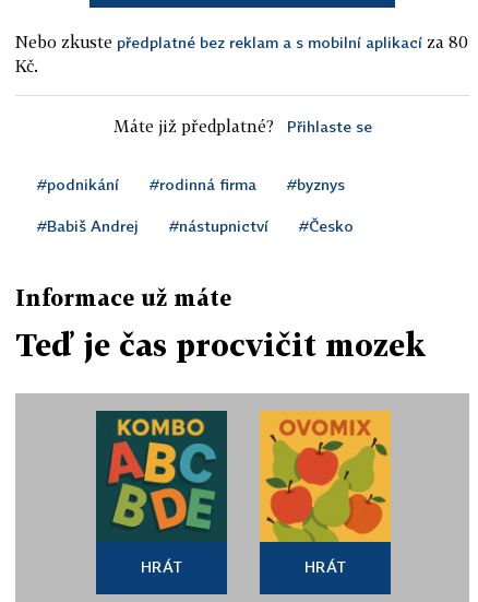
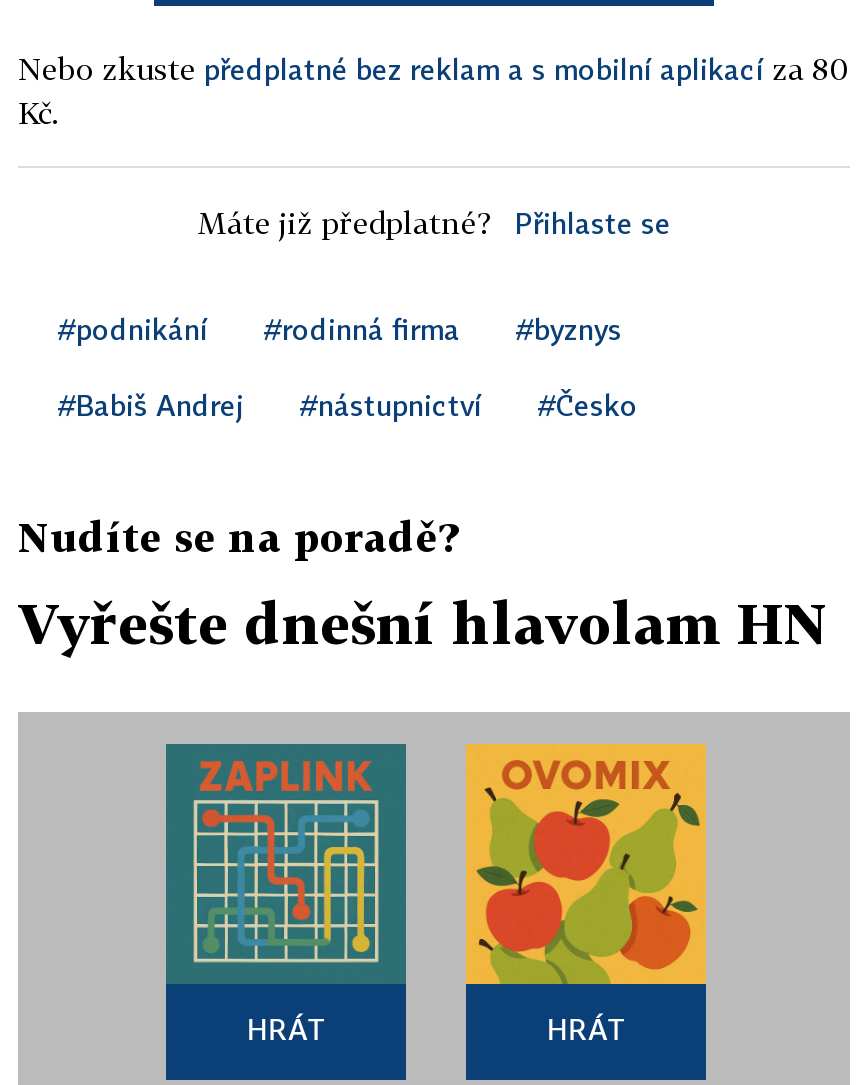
[15,284,231,310] Informace už máte -> [18,512,458,560] Nudíte se na poradě?
[15,327,426,363] Teď je čas procvičit mozek -> [18,590,828,656] Vyřešte dnešní hlavolam HN
[97,412,226,542] [image] -> [166,744,406,984] [image]

